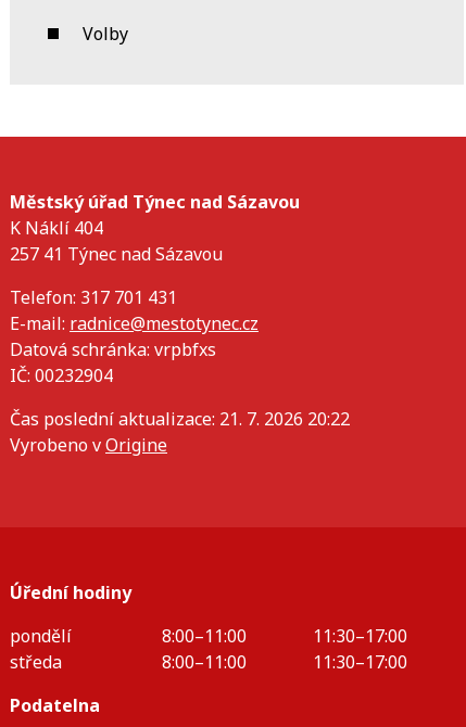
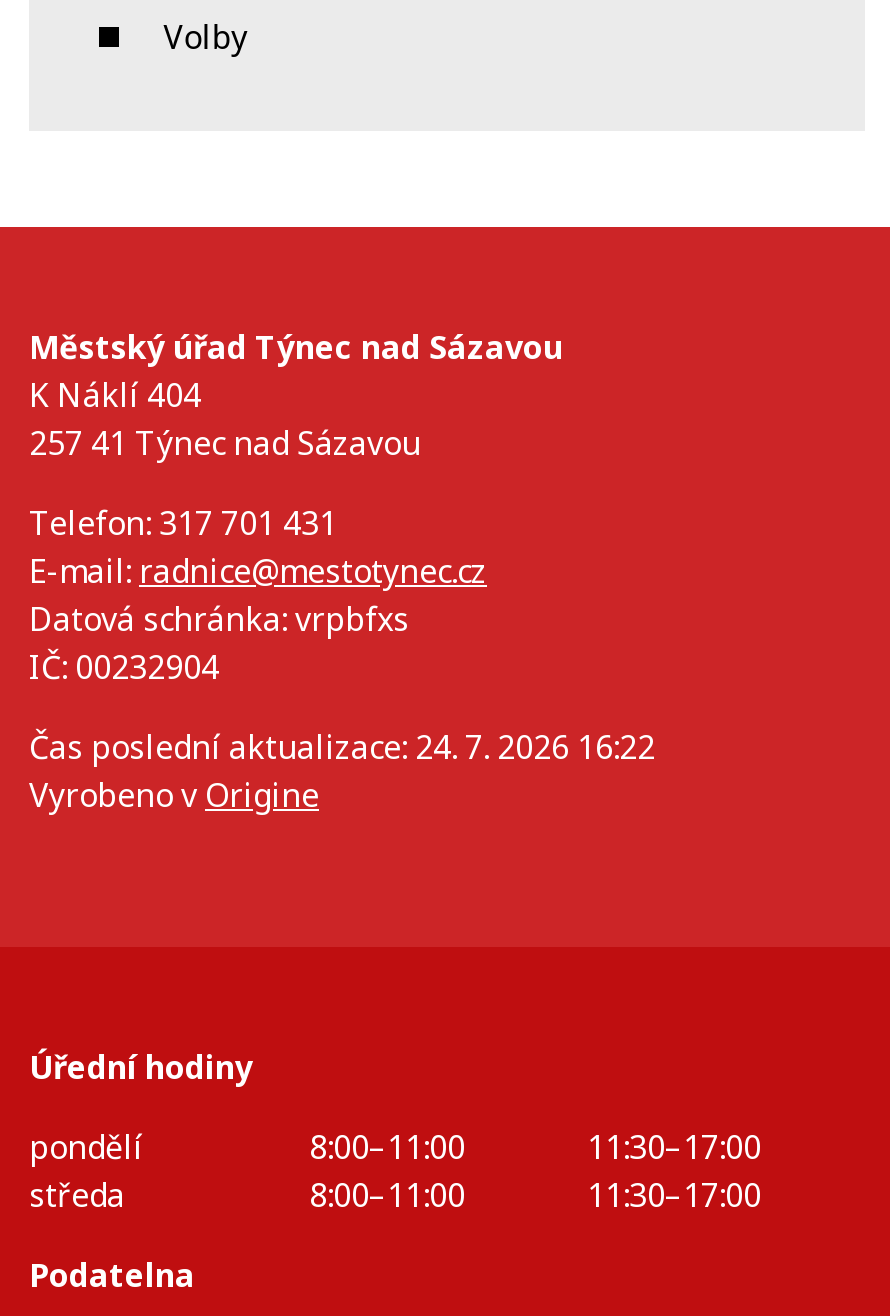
[10,407,350,431] Čas poslední aktualizace: 21. 7. 2026 20:22 -> [29,725,655,769] Čas poslední aktualizace: 24. 7. 2026 16:22

